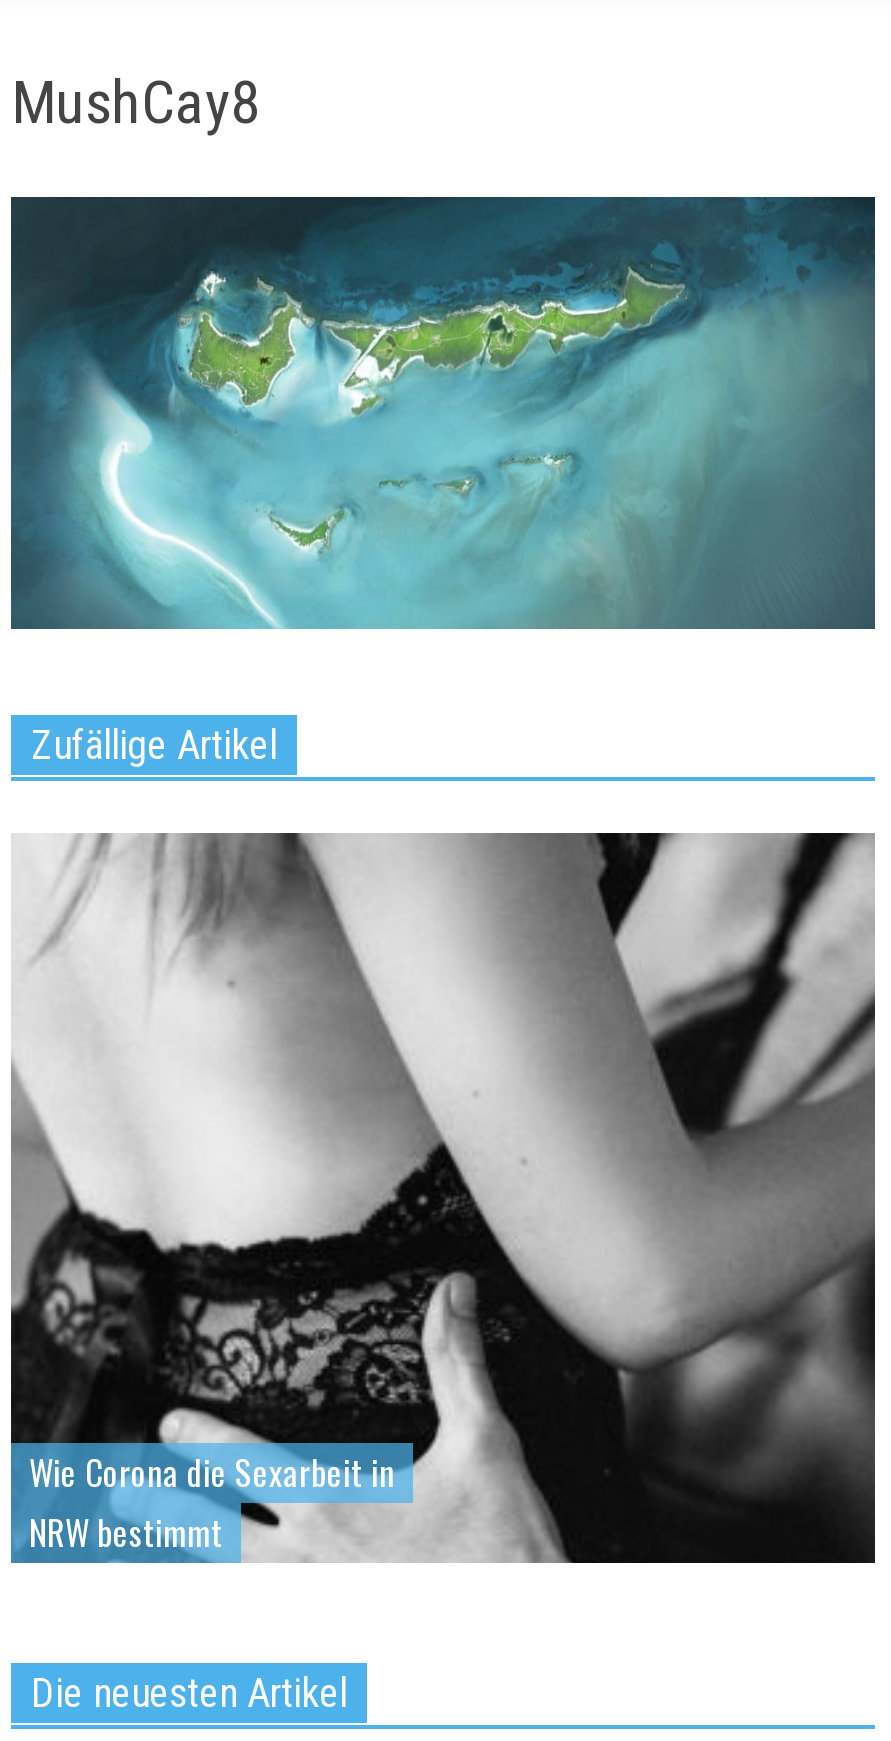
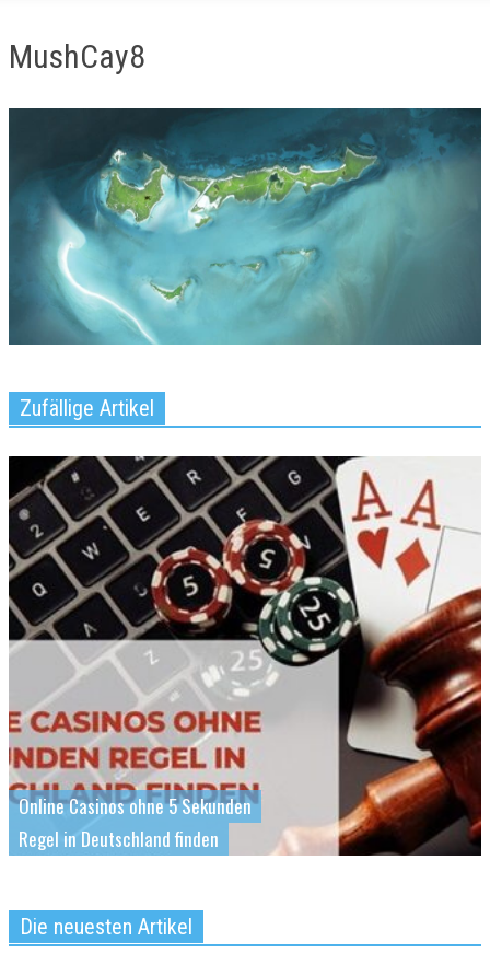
[9,831,877,1565] [image] | Wie Corona die Sexarbeit in | NRW bestimmt -> [8,455,482,856] [image] | Online Casinos ohne 5 Sekunden | Regel in Deutschland finden

